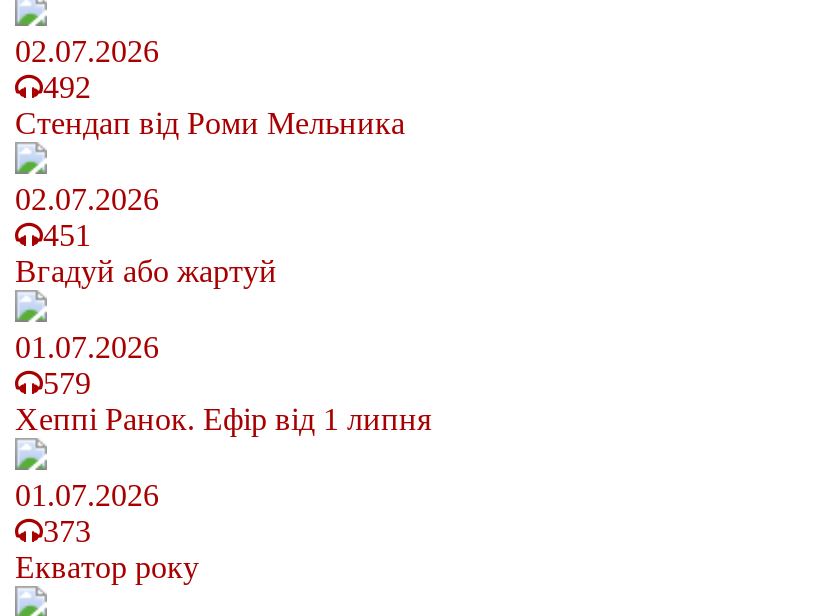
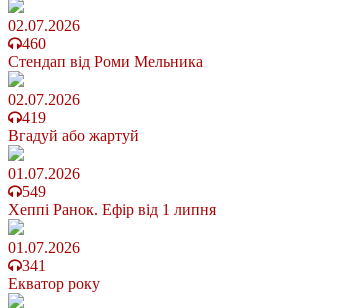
[43,70,91,104] 492 -> [22,35,46,52] 460
[43,218,91,252] 451 -> [22,109,46,126] 419
[43,366,91,400] 579 -> [22,183,46,200] 549
[43,514,91,548] 373 -> [22,257,46,274] 341

